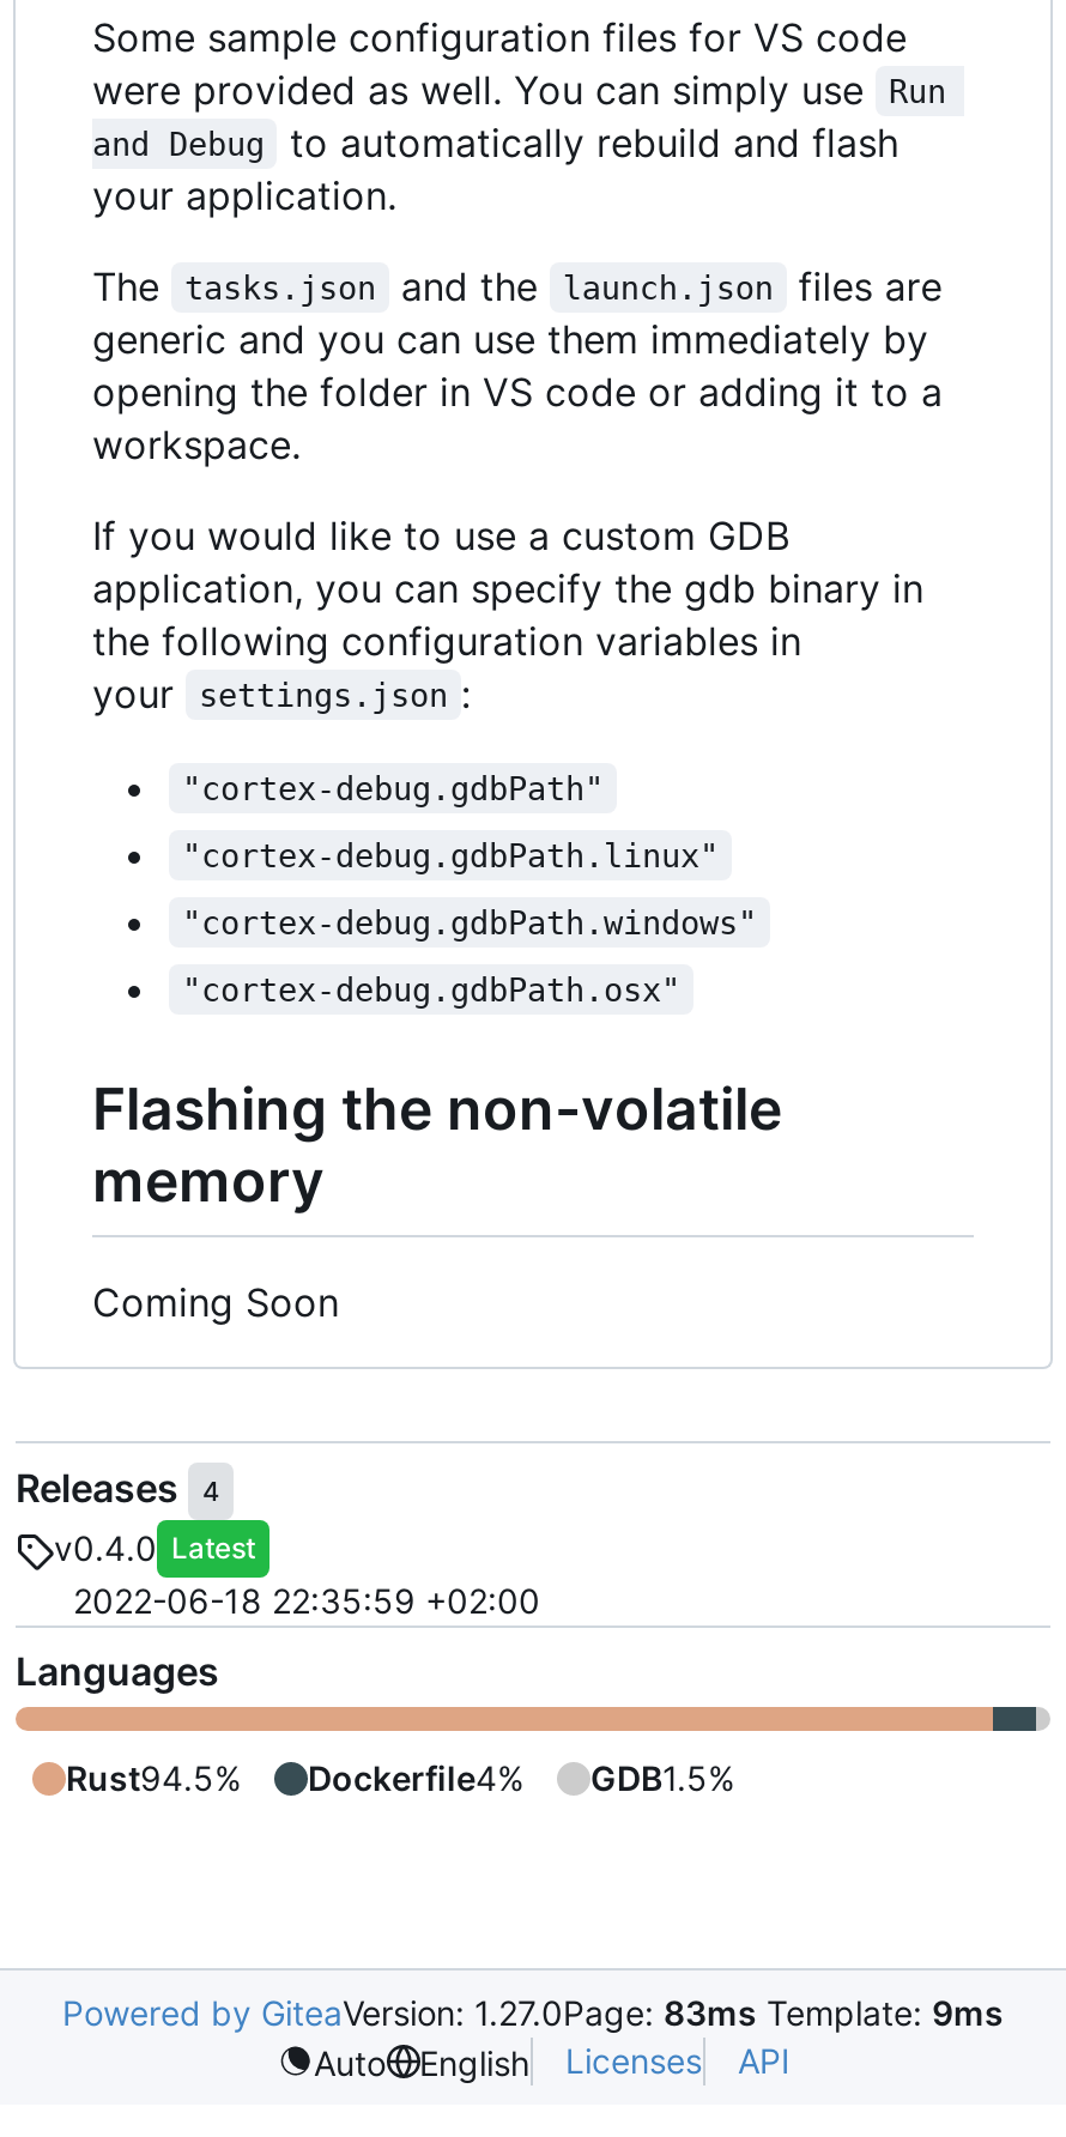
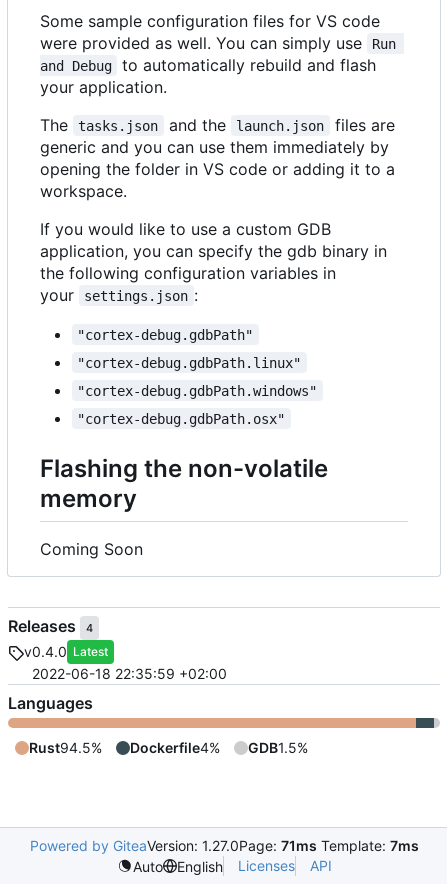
[62,1992,1004,2033] Powered by GiteaVersion: 1.27.0Page: 83ms Template: 9ms -> [29,837,418,854] Powered by GiteaVersion: 1.27.0Page: 71ms Template: 7ms

